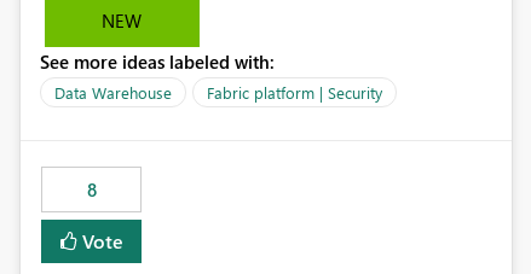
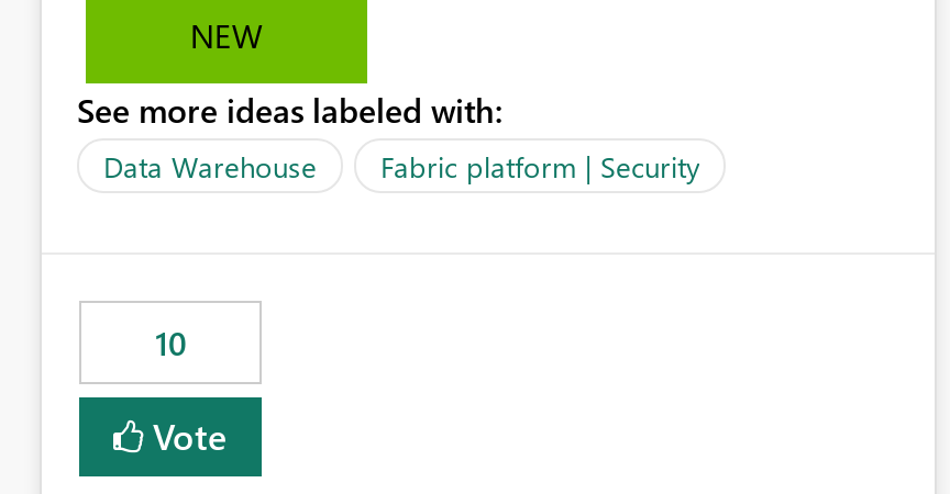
[86,178,96,202] 8 -> [155,321,186,365] 10

